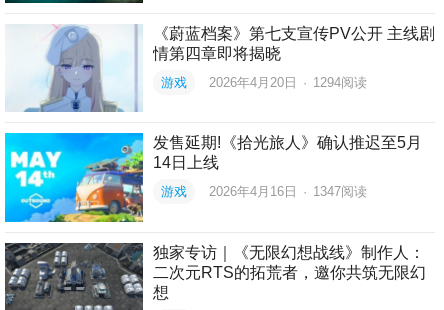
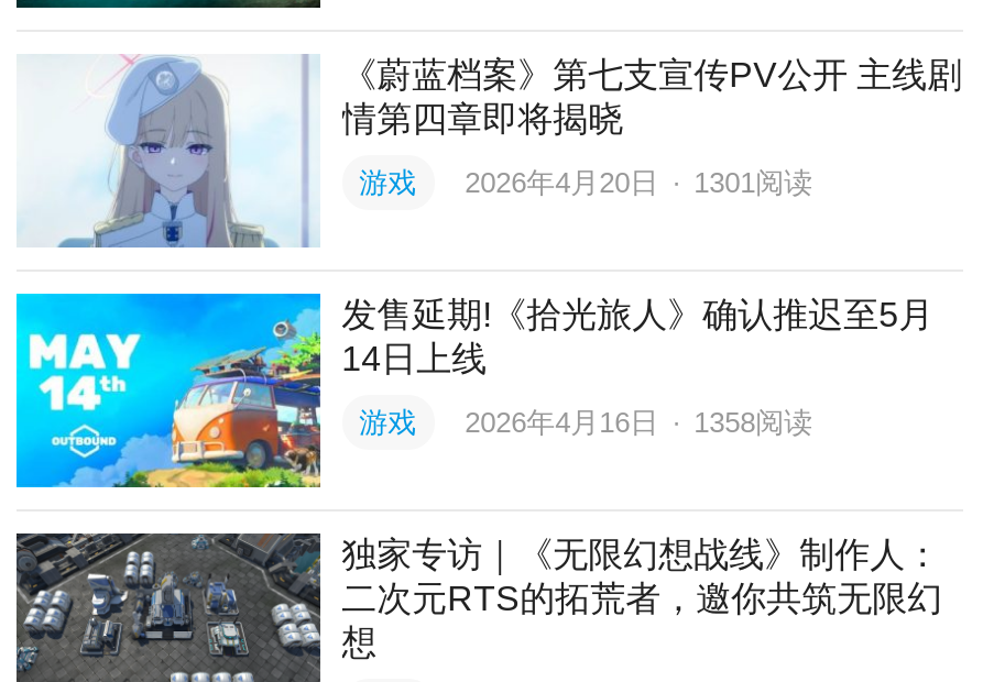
[161,75,367,90] 游戏 2026年4月20日 · 1294阅读 -> [359,165,813,198] 游戏 2026年4月20日 · 1301阅读
[161,184,367,199] 游戏 2026年4月16日 · 1347阅读 -> [359,406,813,439] 游戏 2026年4月16日 · 1358阅读

